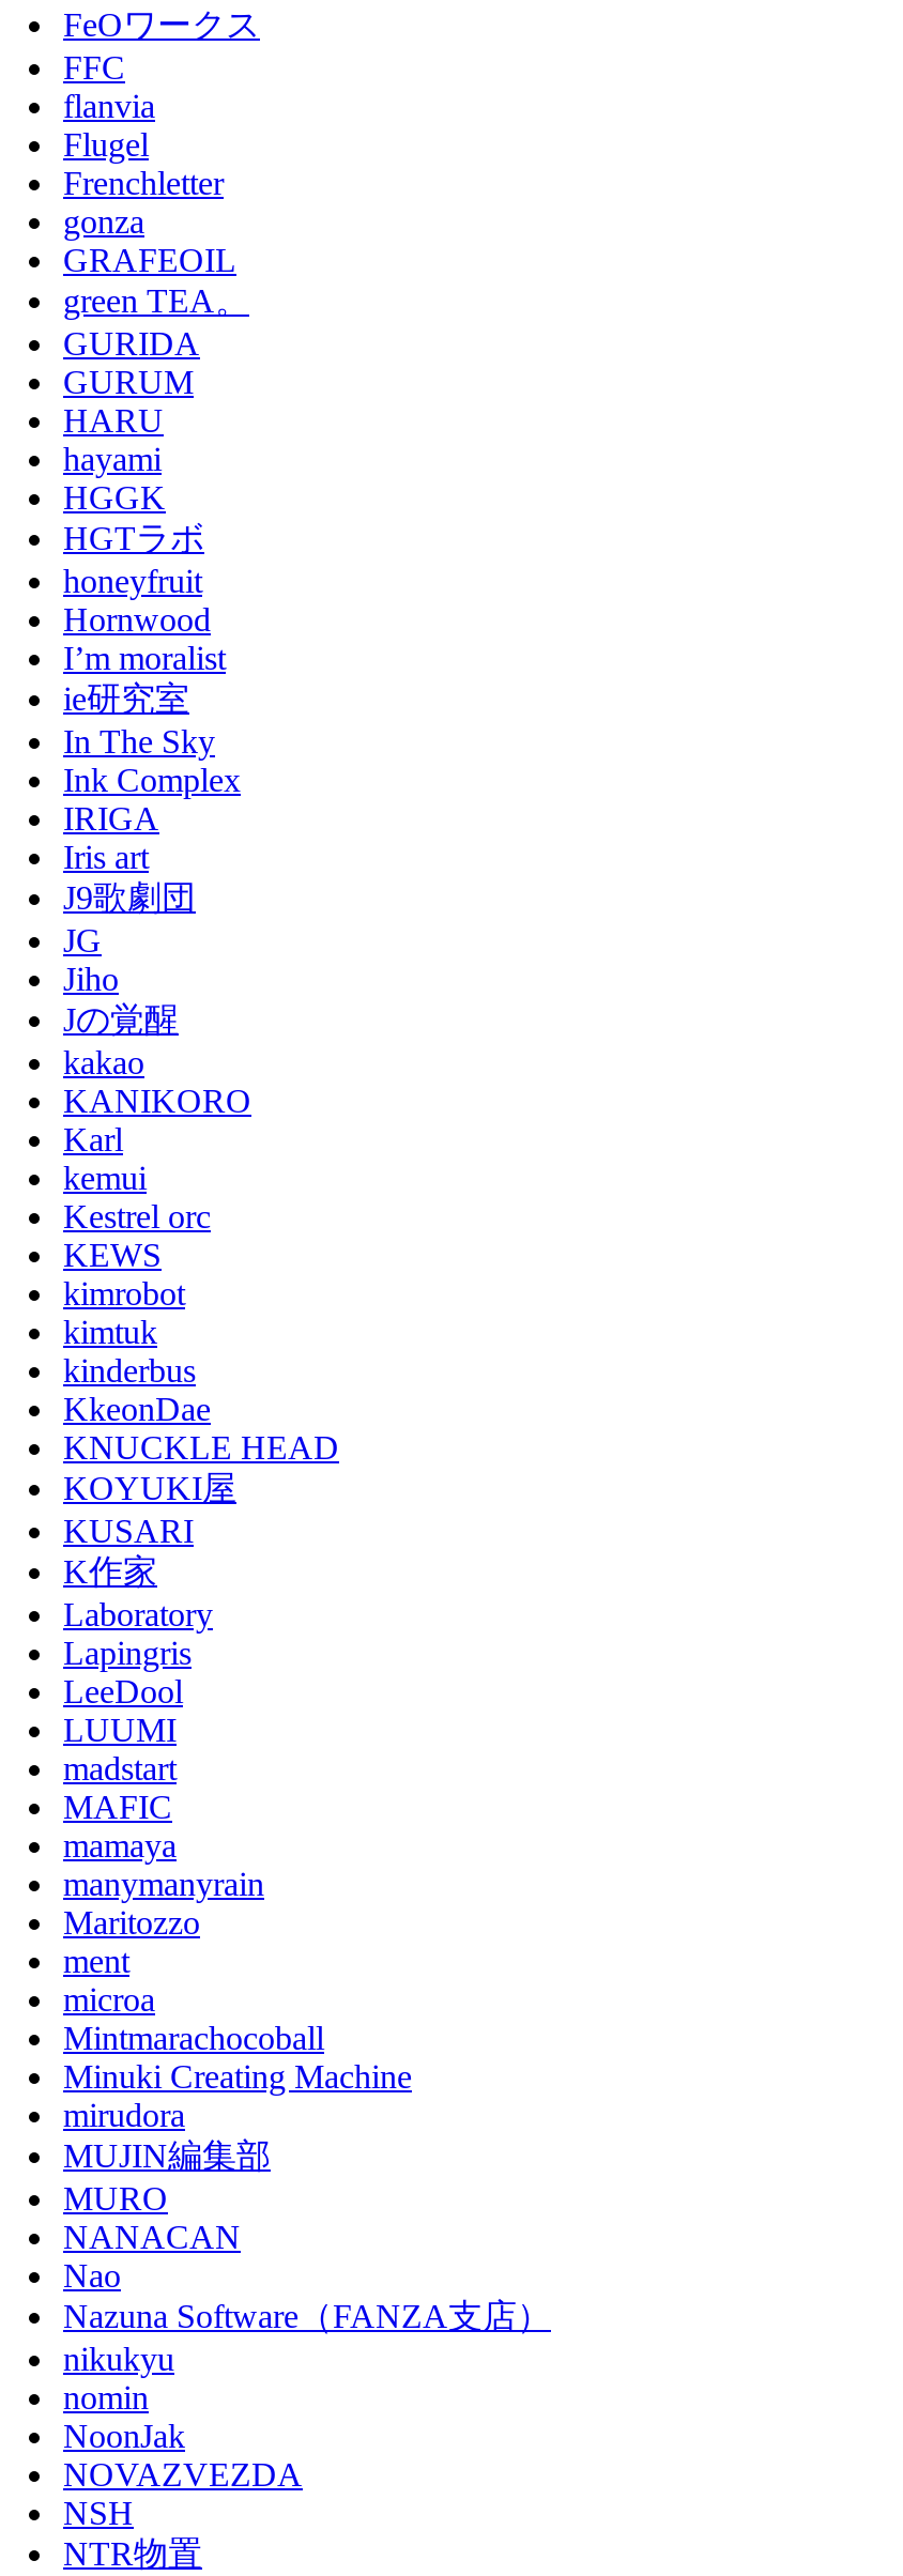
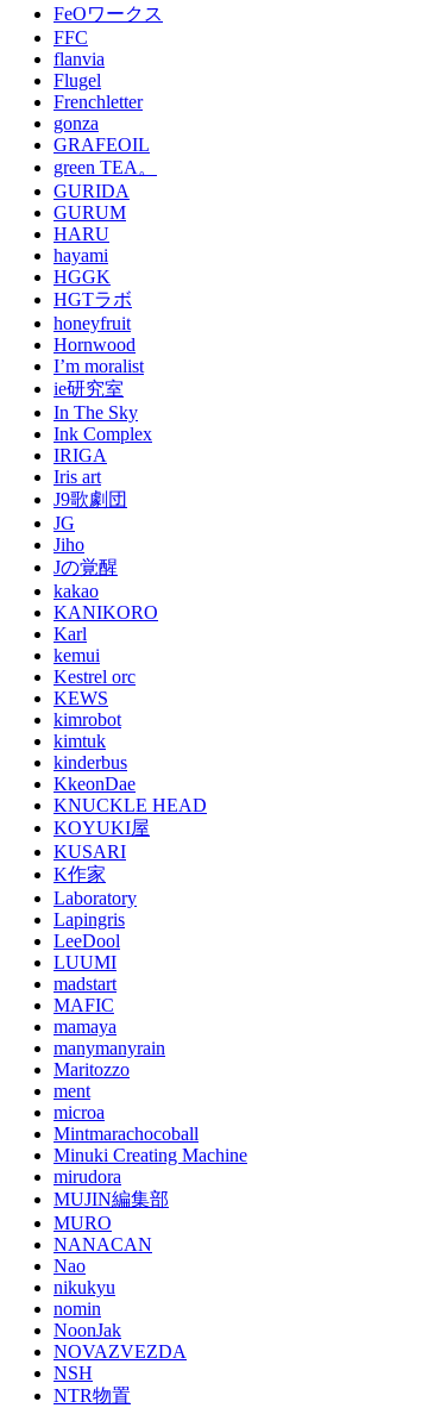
[63,2298,551,2334] Nazuna Software（FANZA支店） -> none

